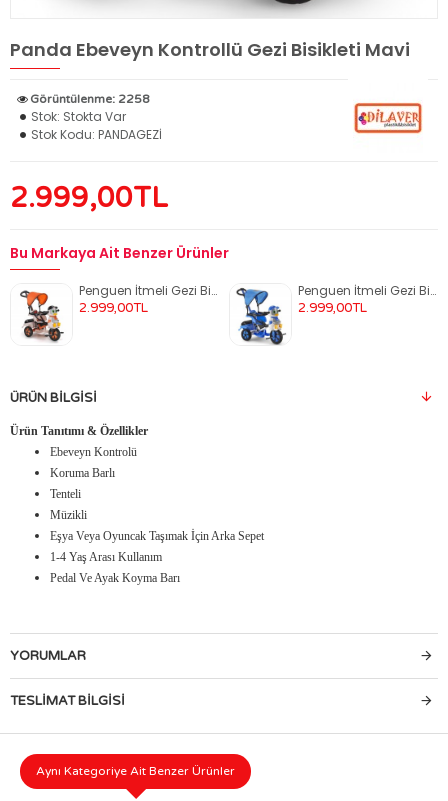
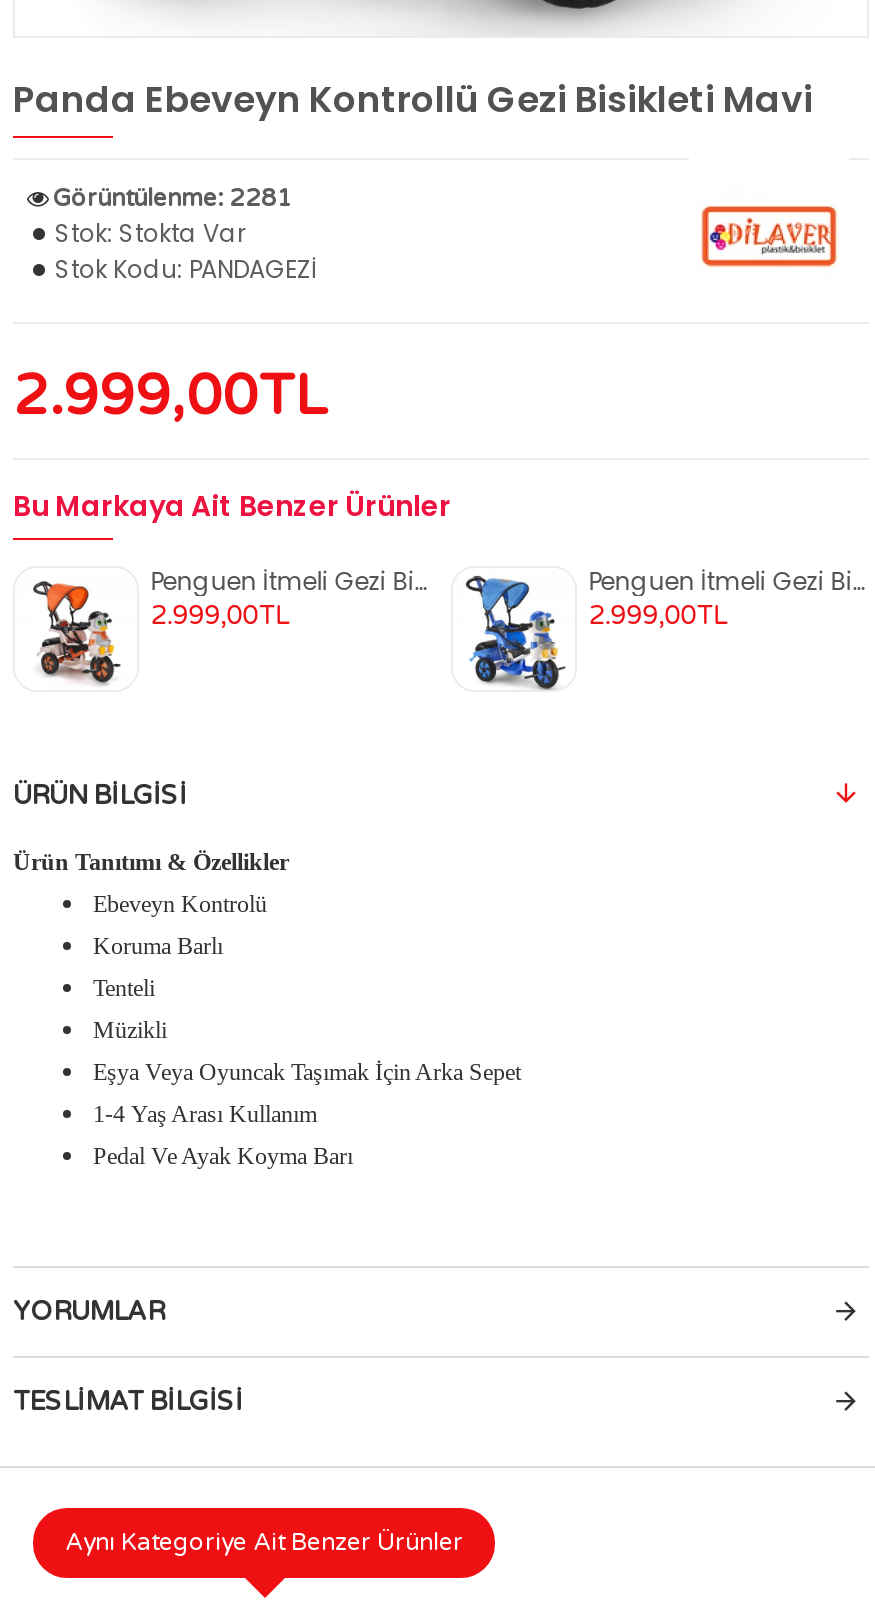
[30,92,150,106] Görüntülenme: 2258 -> [53,184,293,212] Görüntülenme: 2281

